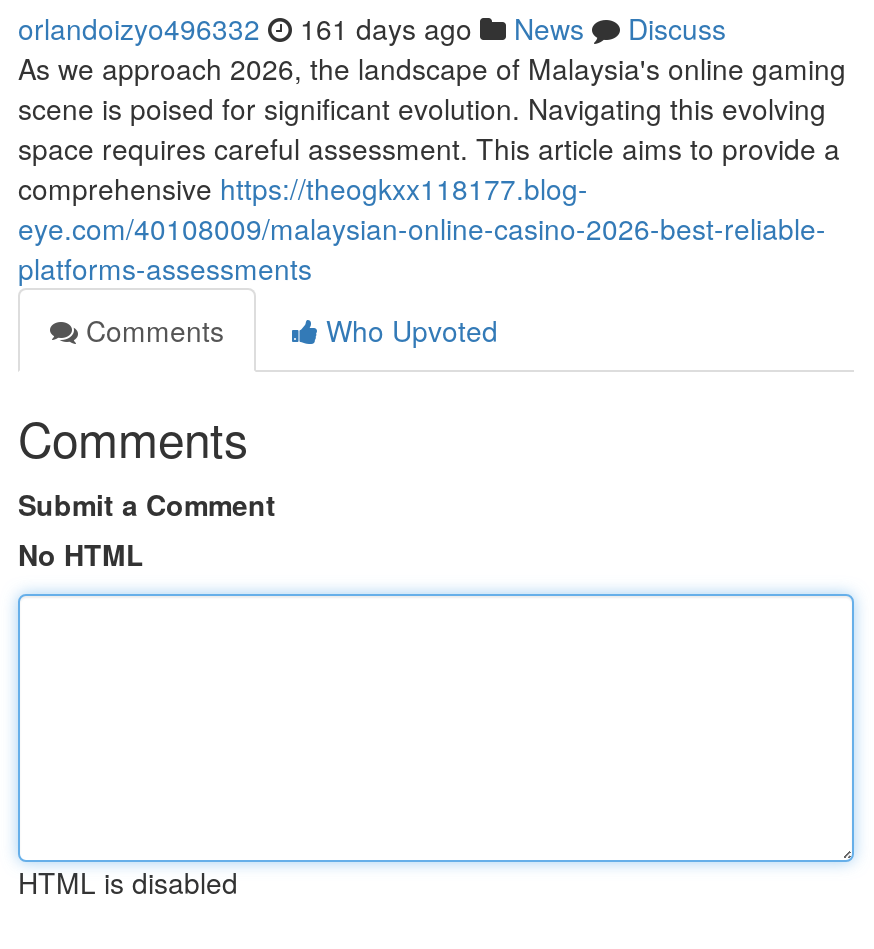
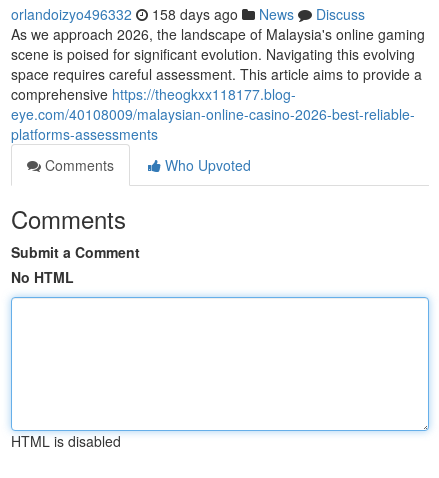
[18,8,726,48] orlandoizyo496332 161 days ago News Discuss -> [11,4,365,24] orlandoizyo496332 158 days ago News Discuss

